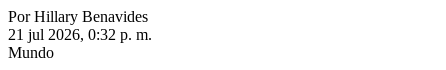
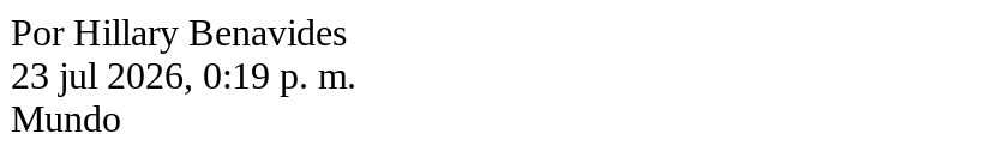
[8,26,152,43] 21 jul 2026, 0:32 p. m. -> [11,56,356,97] 23 jul 2026, 0:19 p. m.

